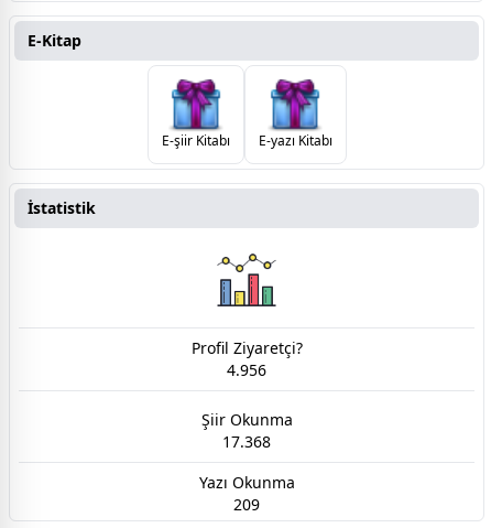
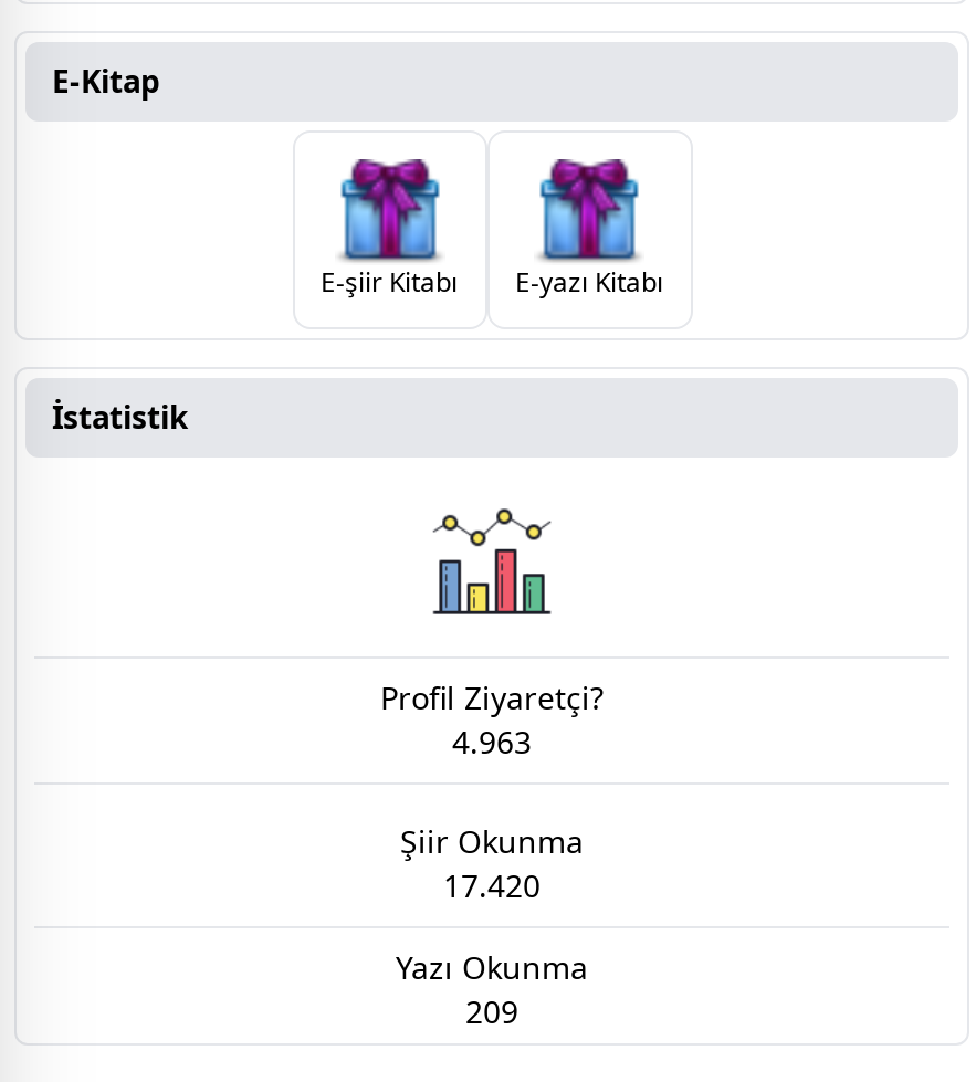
[227,360,266,381] 4.956 -> [452,721,532,763] 4.963
[222,431,271,452] 17.368 -> [443,865,541,907] 17.420

